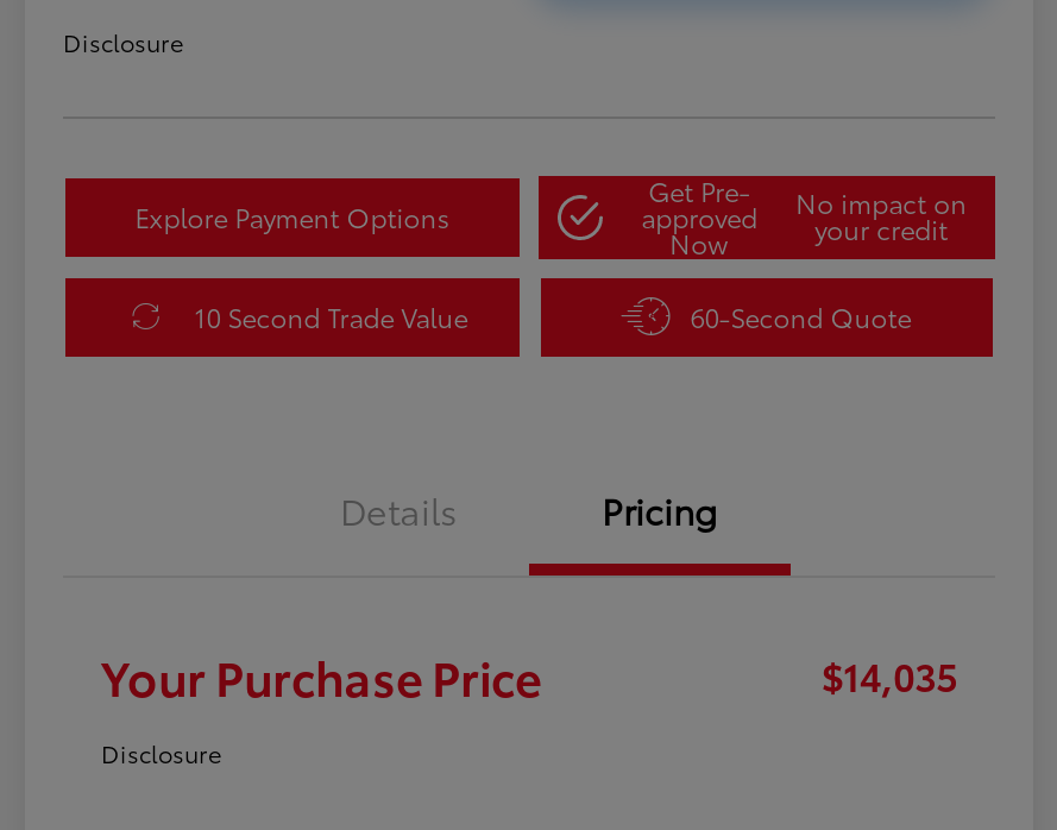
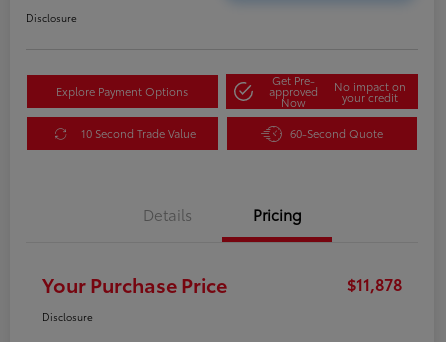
[822,647,957,702] $14,035 -> [347,272,402,295] $11,878

